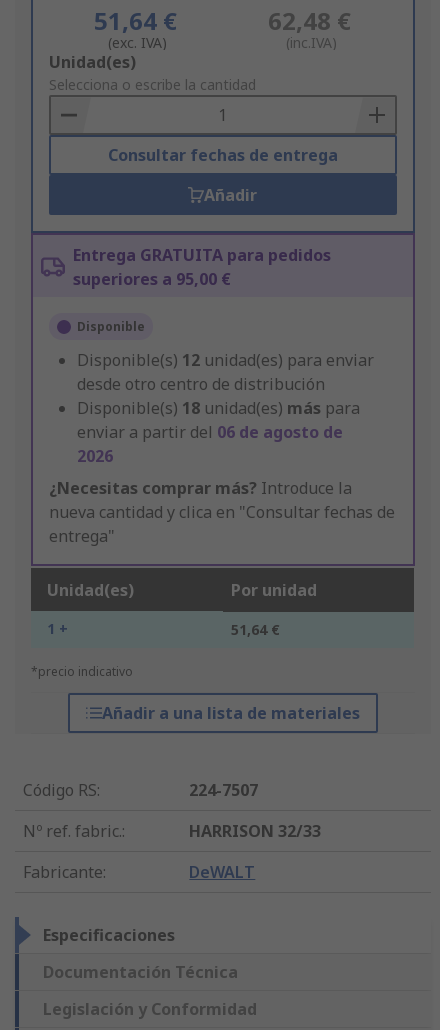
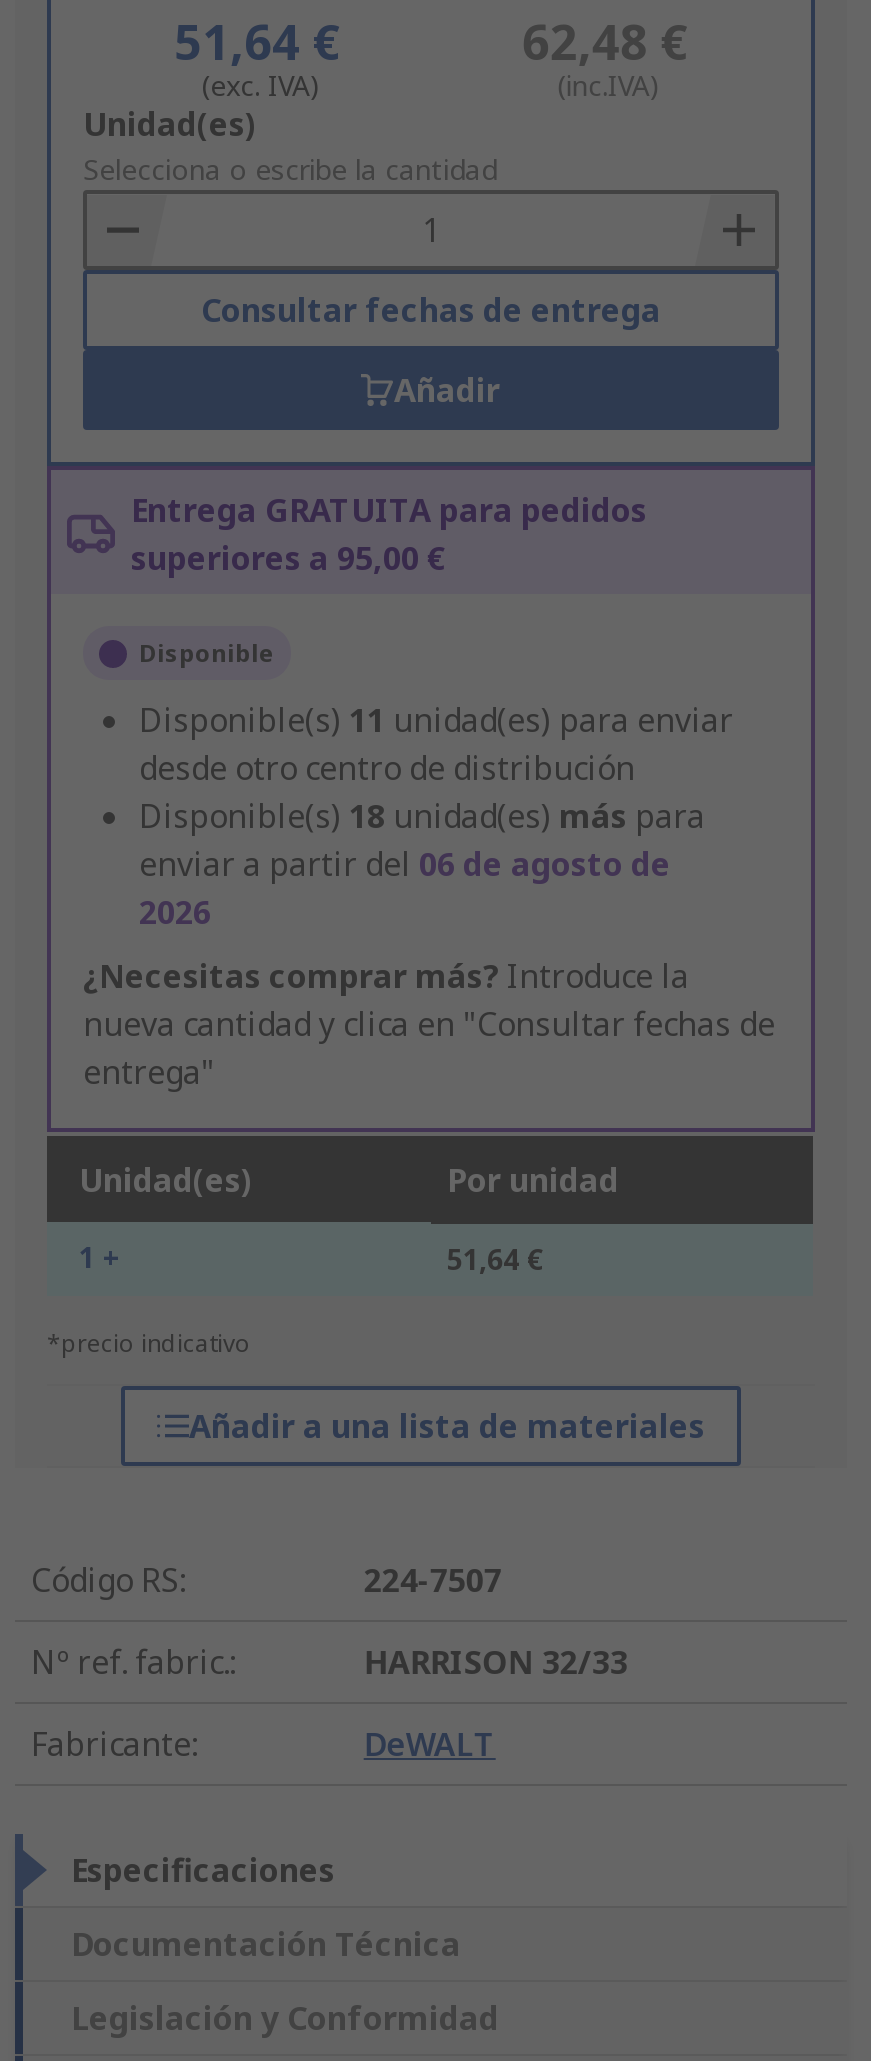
[77,349,374,371] Disponible(s) 12 unidad(es) para enviar -> [139,699,733,743] Disponible(s) 11 unidad(es) para enviar

